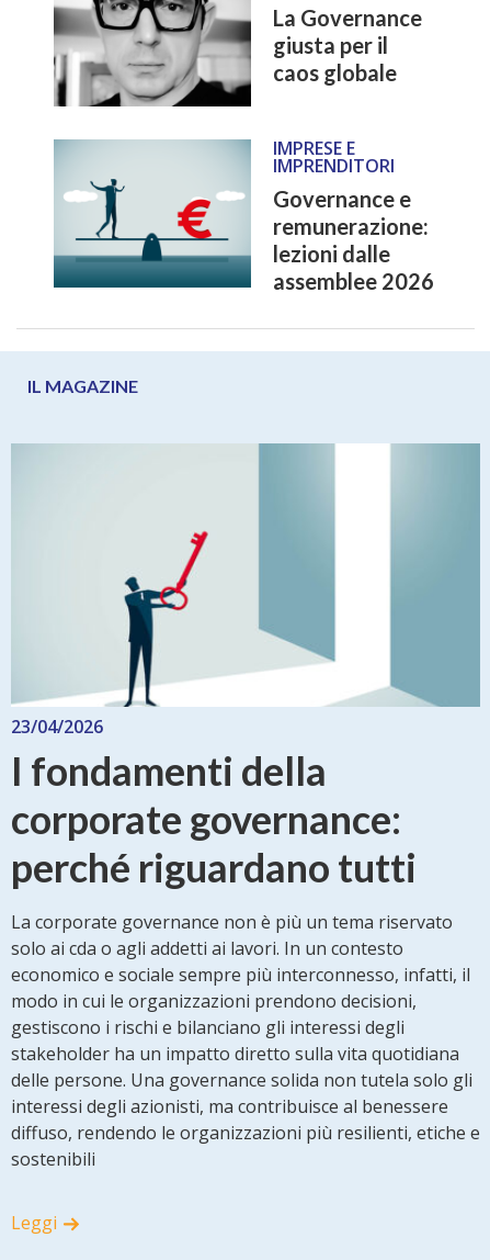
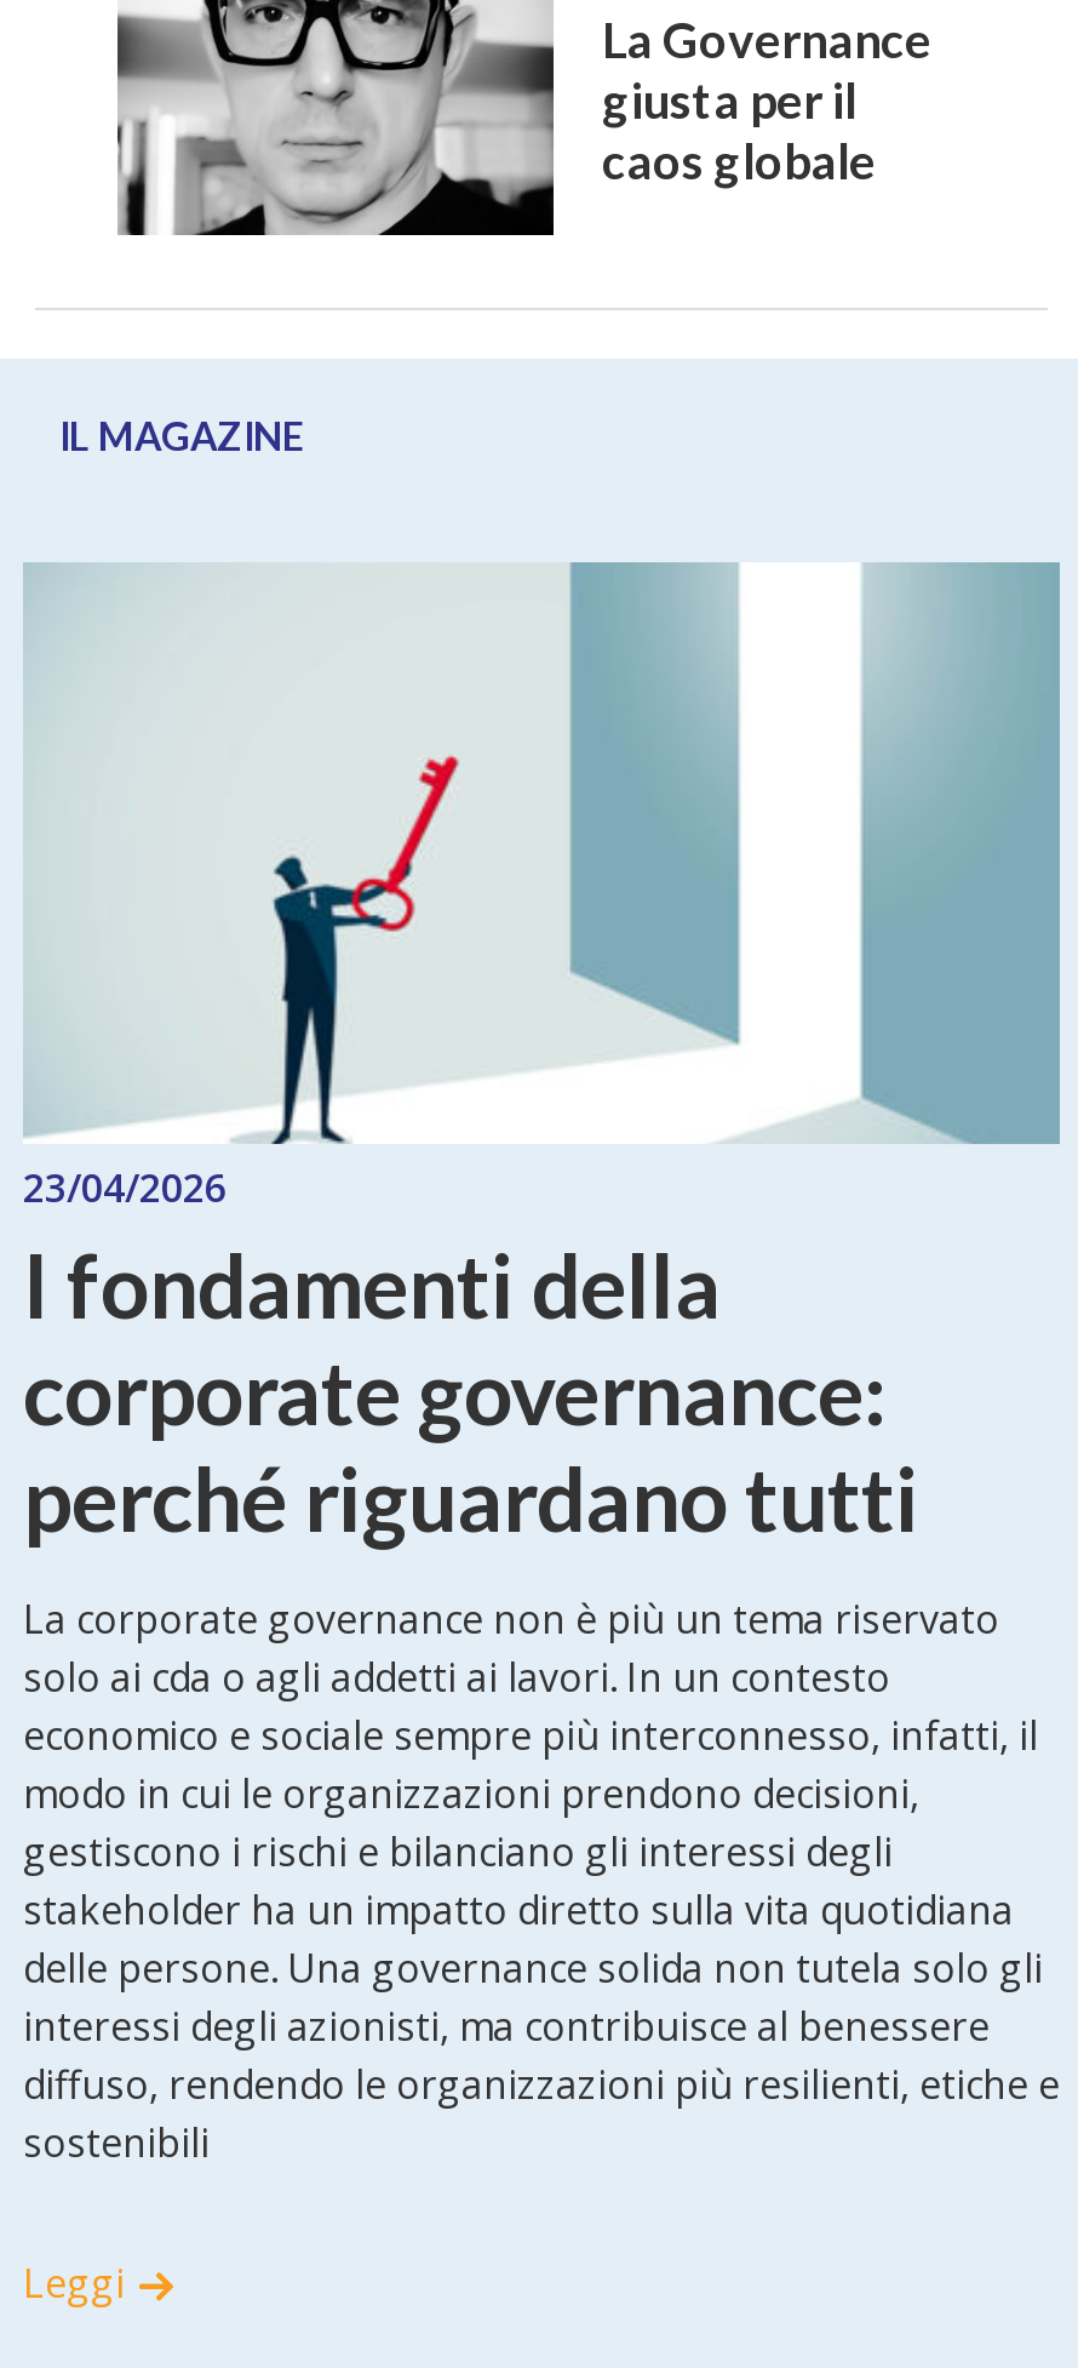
[54,136,434,295] [image] | IMPRESE E | IMPRENDITORI | Governance e | remunerazione: | lezioni dalle | assemblee 2026 -> none

